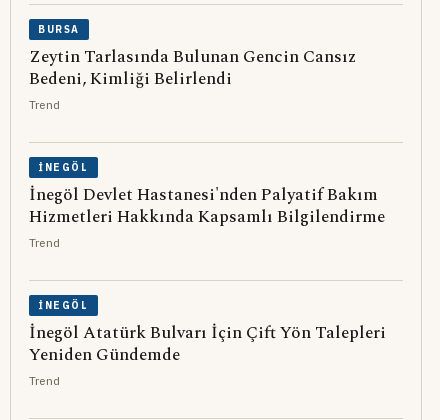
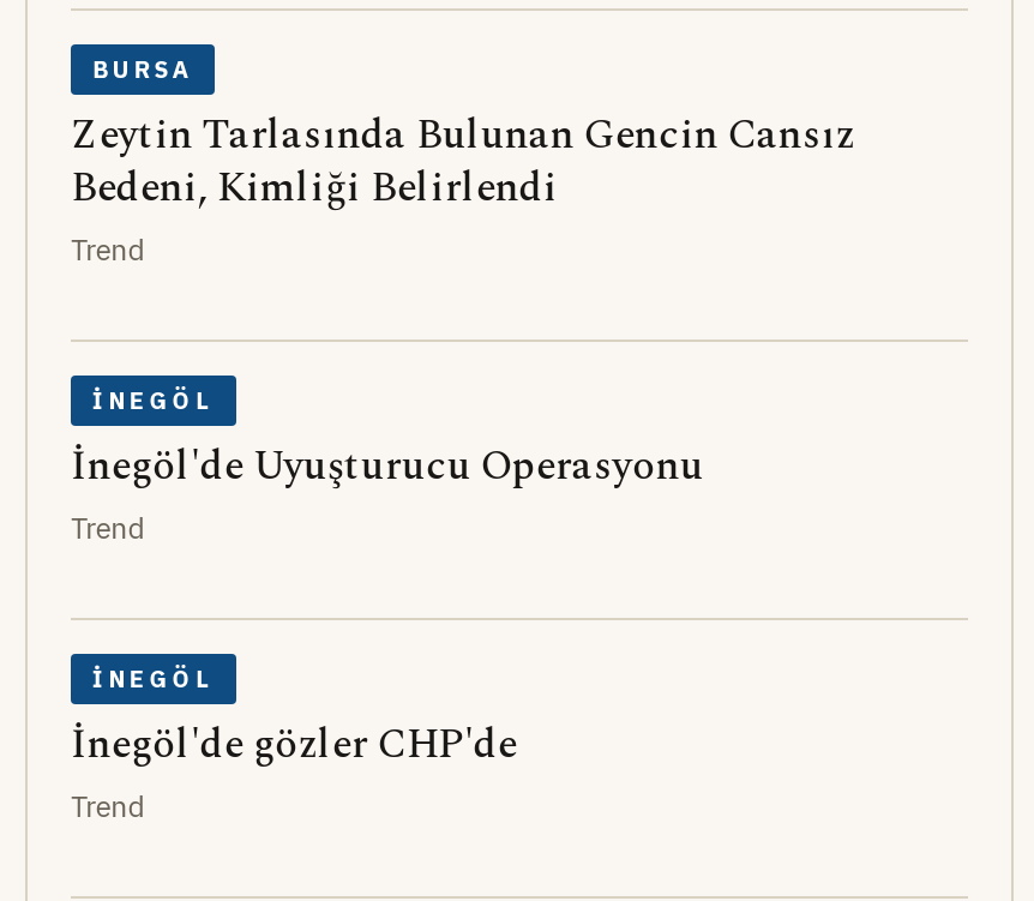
[29,182,385,230] İnegöl Devlet Hastanesi'nden Palyatif Bakım | Hizmetleri Hakkında Kapsamlı Bilgilendirme -> [71,436,704,498] İnegöl'de Uyuşturucu Operasyonu
[29,320,386,368] İnegöl Atatürk Bulvarı İçin Çift Yön Talepleri | Yeniden Gündemde -> [71,714,517,777] İnegöl'de gözler CHP'de

